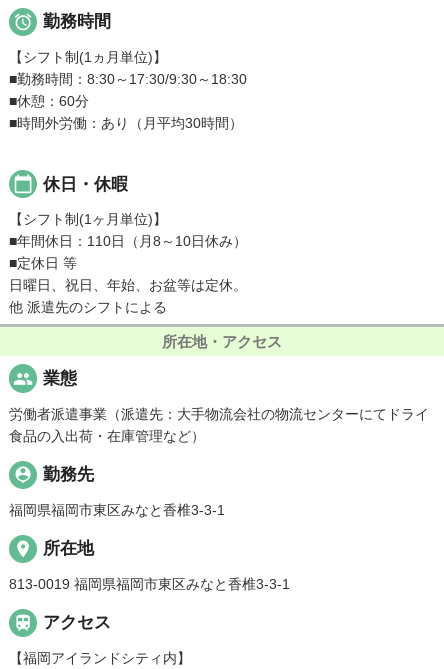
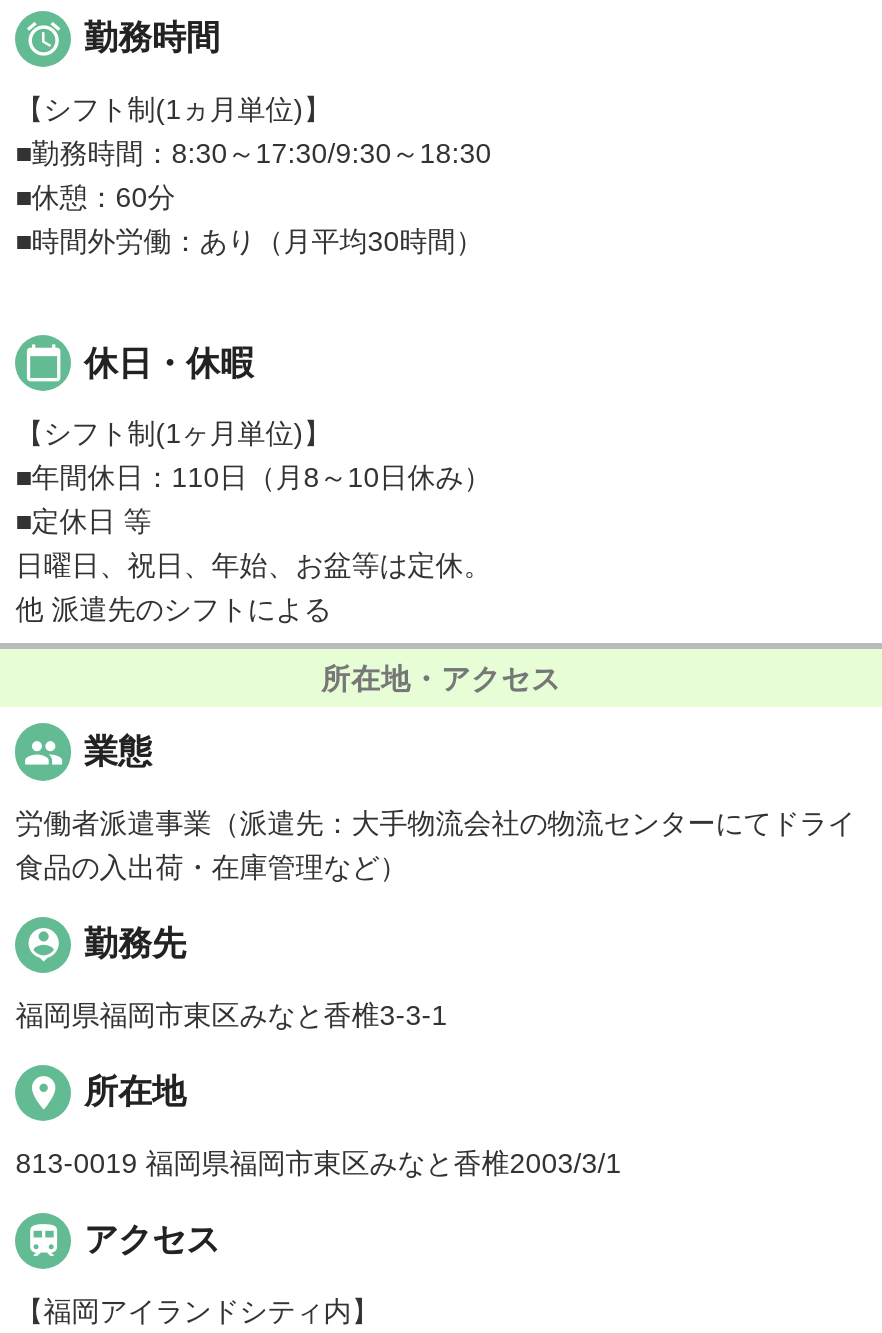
[9,576,290,592] 813-0019 福岡県福岡市東区みなと香椎3-3-1 -> [15,1146,621,1178] 813-0019 福岡県福岡市東区みなと香椎2003/3/1

